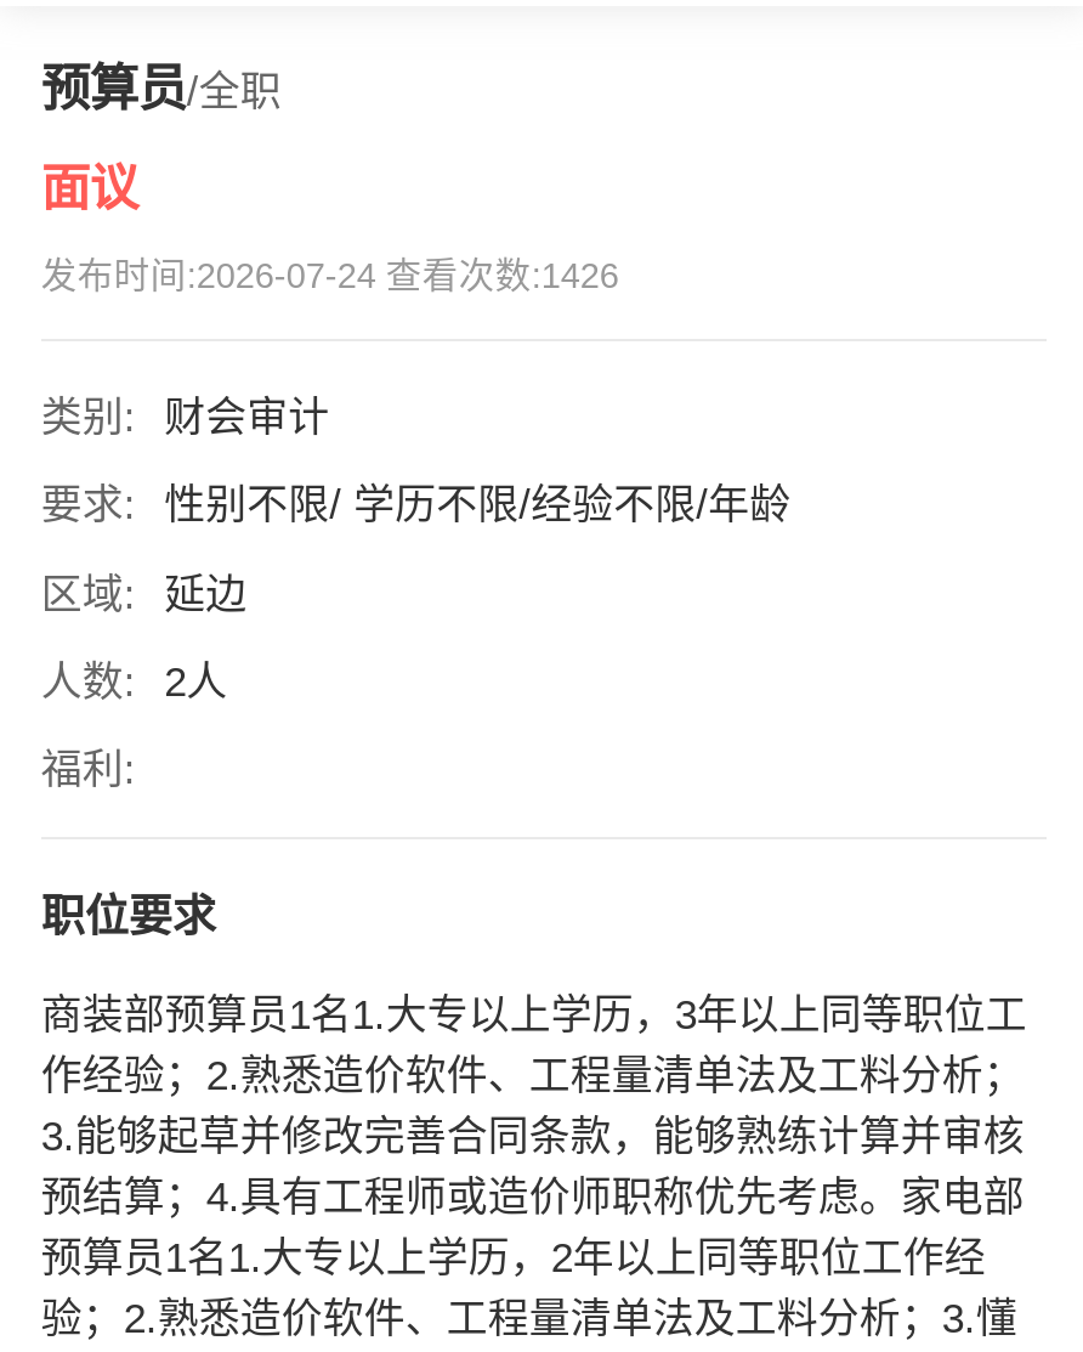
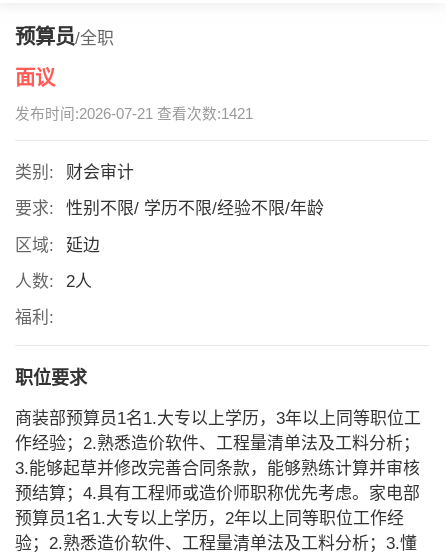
[41,257,619,296] 发布时间:2026-07-24 查看次数:1426 -> [15,106,253,122] 发布时间:2026-07-21 查看次数:1421

